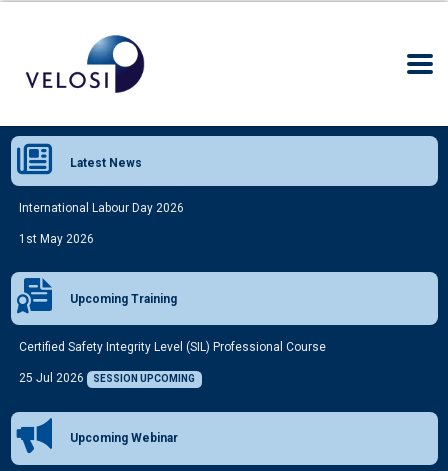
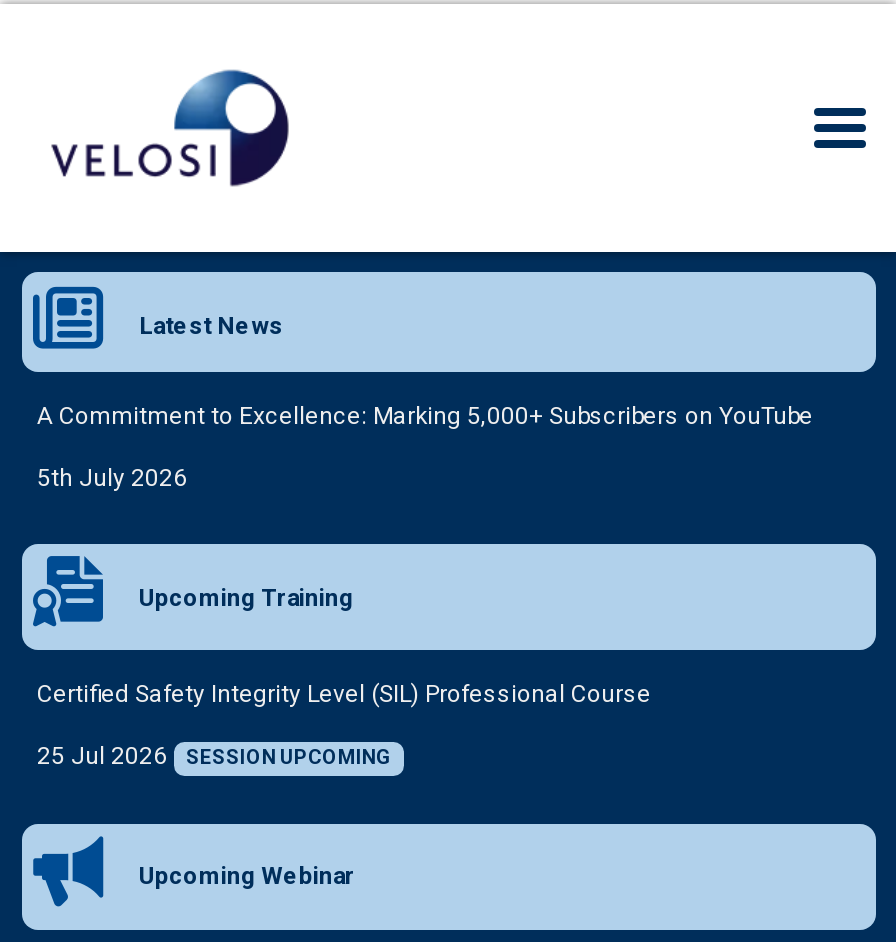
[18,201,183,215] International Labour Day 2026 -> [37,402,813,430] A Commitment to Excellence: Marking 5,000+ Subscribers on YouTube
[18,232,93,246] 1st May 2026 -> [37,464,187,492] 5th July 2026

